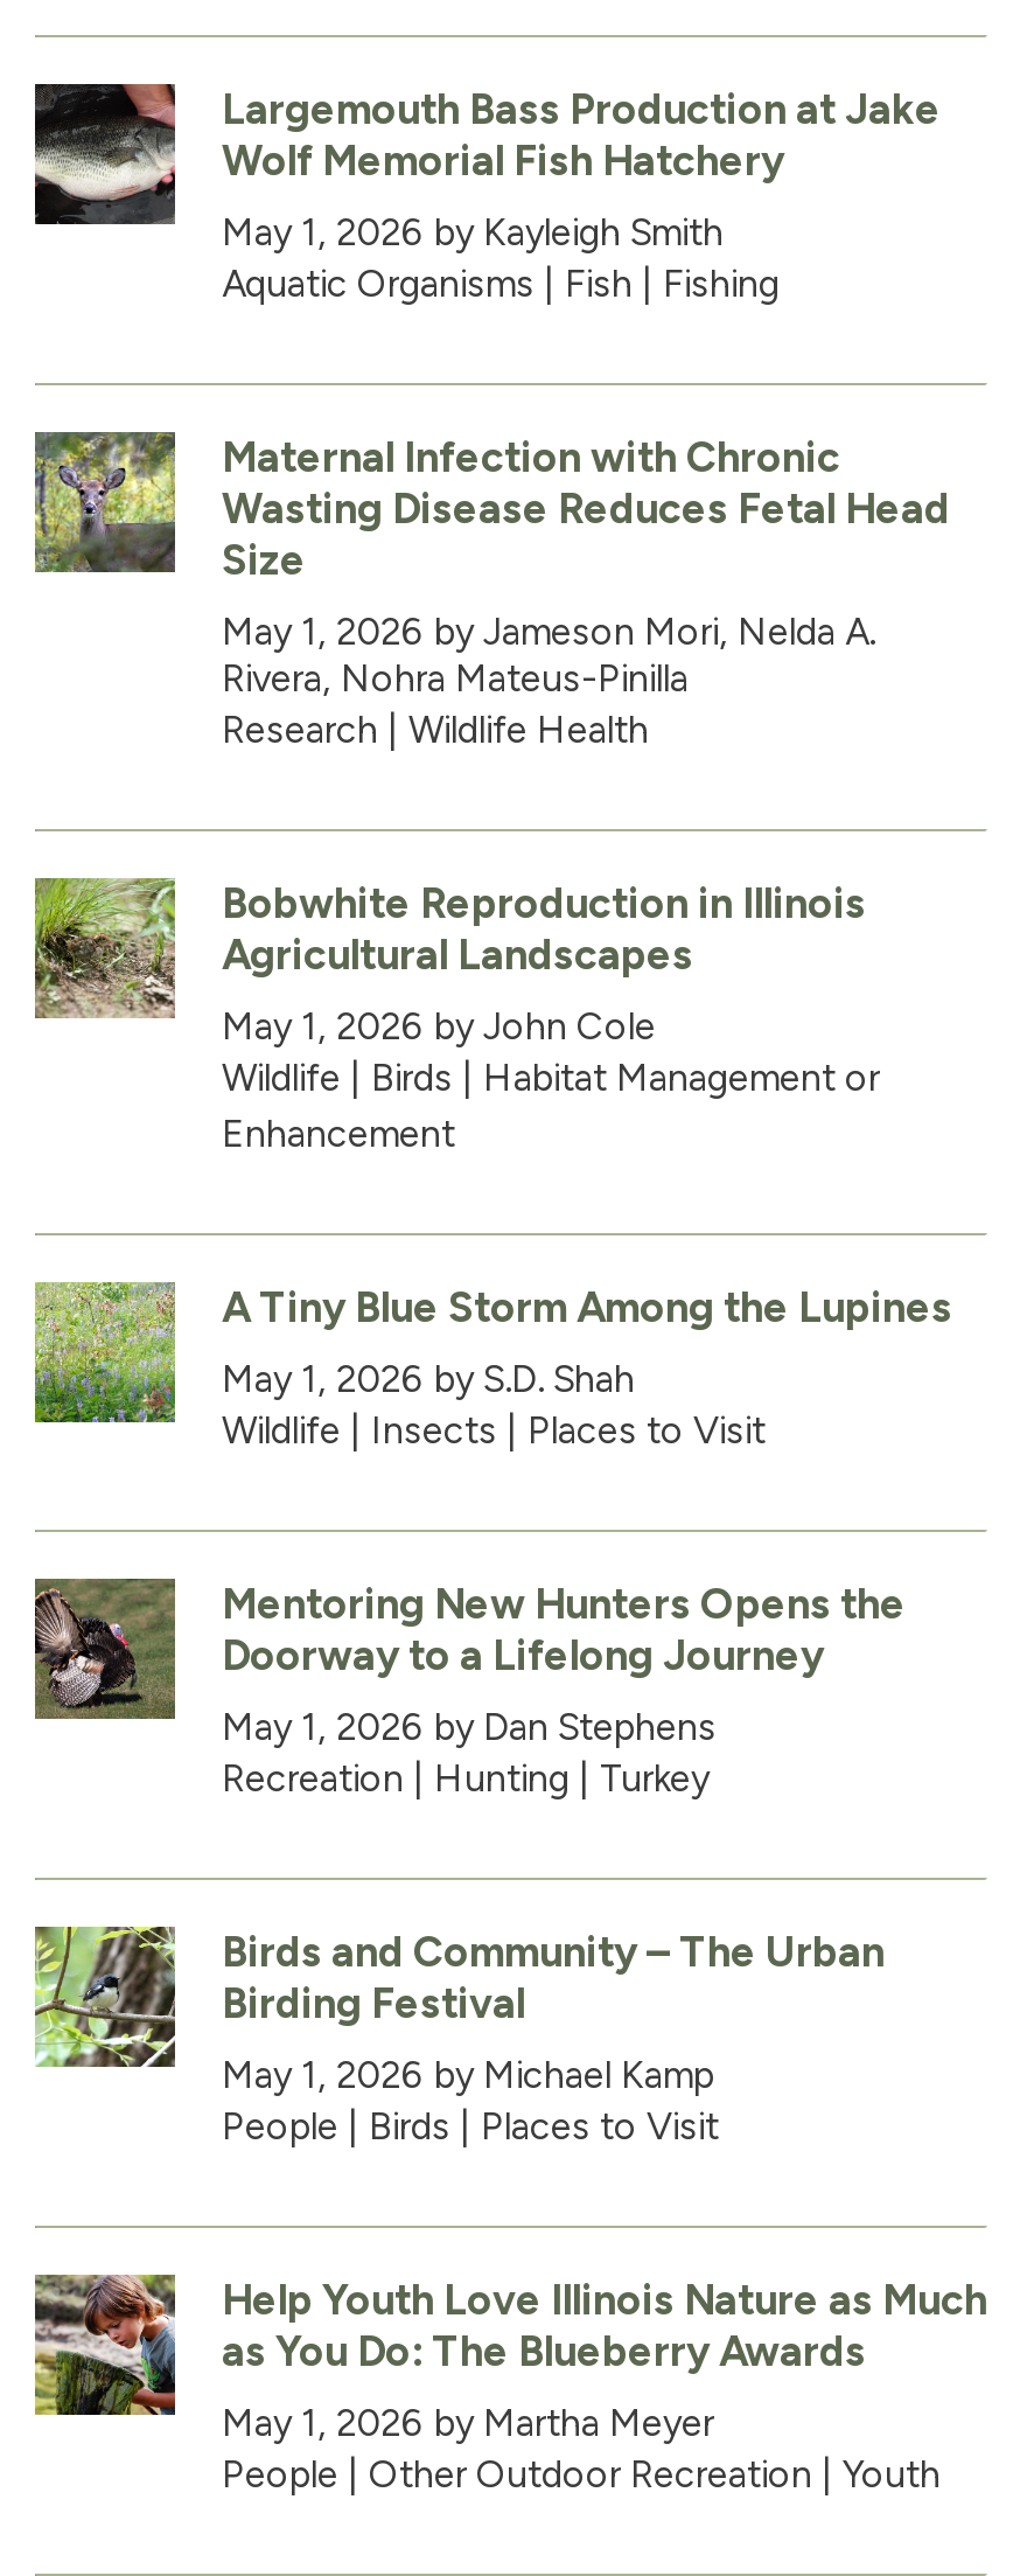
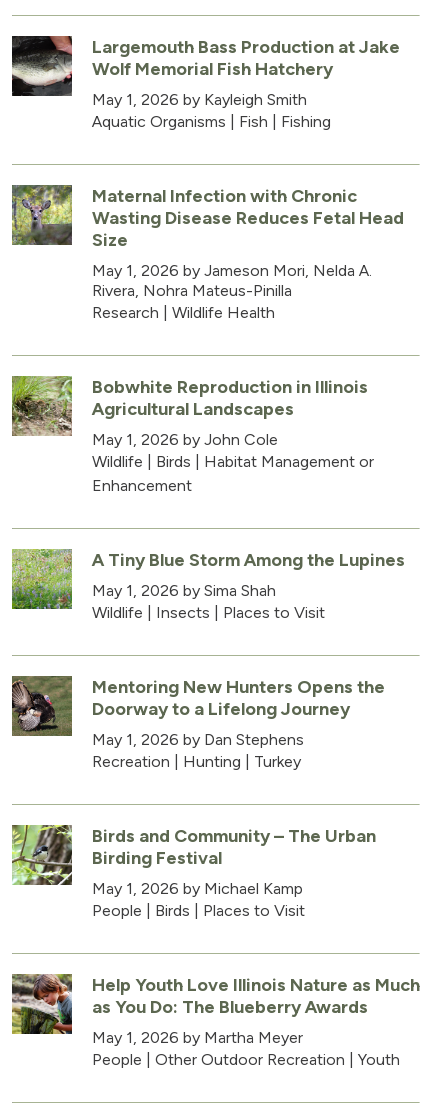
[222,1356,635,1401] May 1, 2026 by S.D. Shah -> [92,581,276,600] May 1, 2026 by Sima Shah

